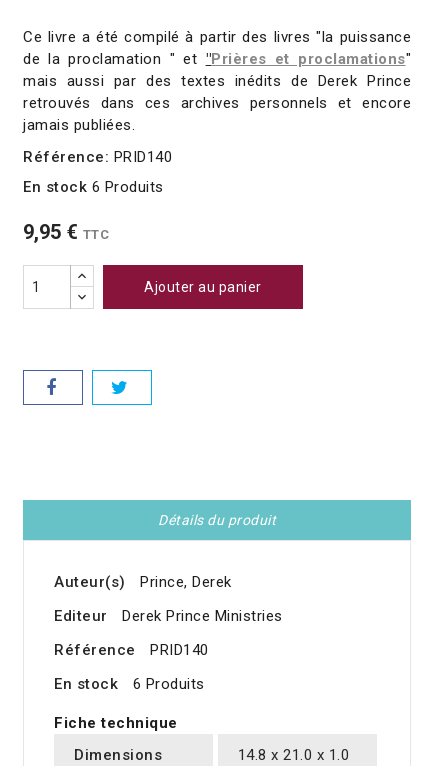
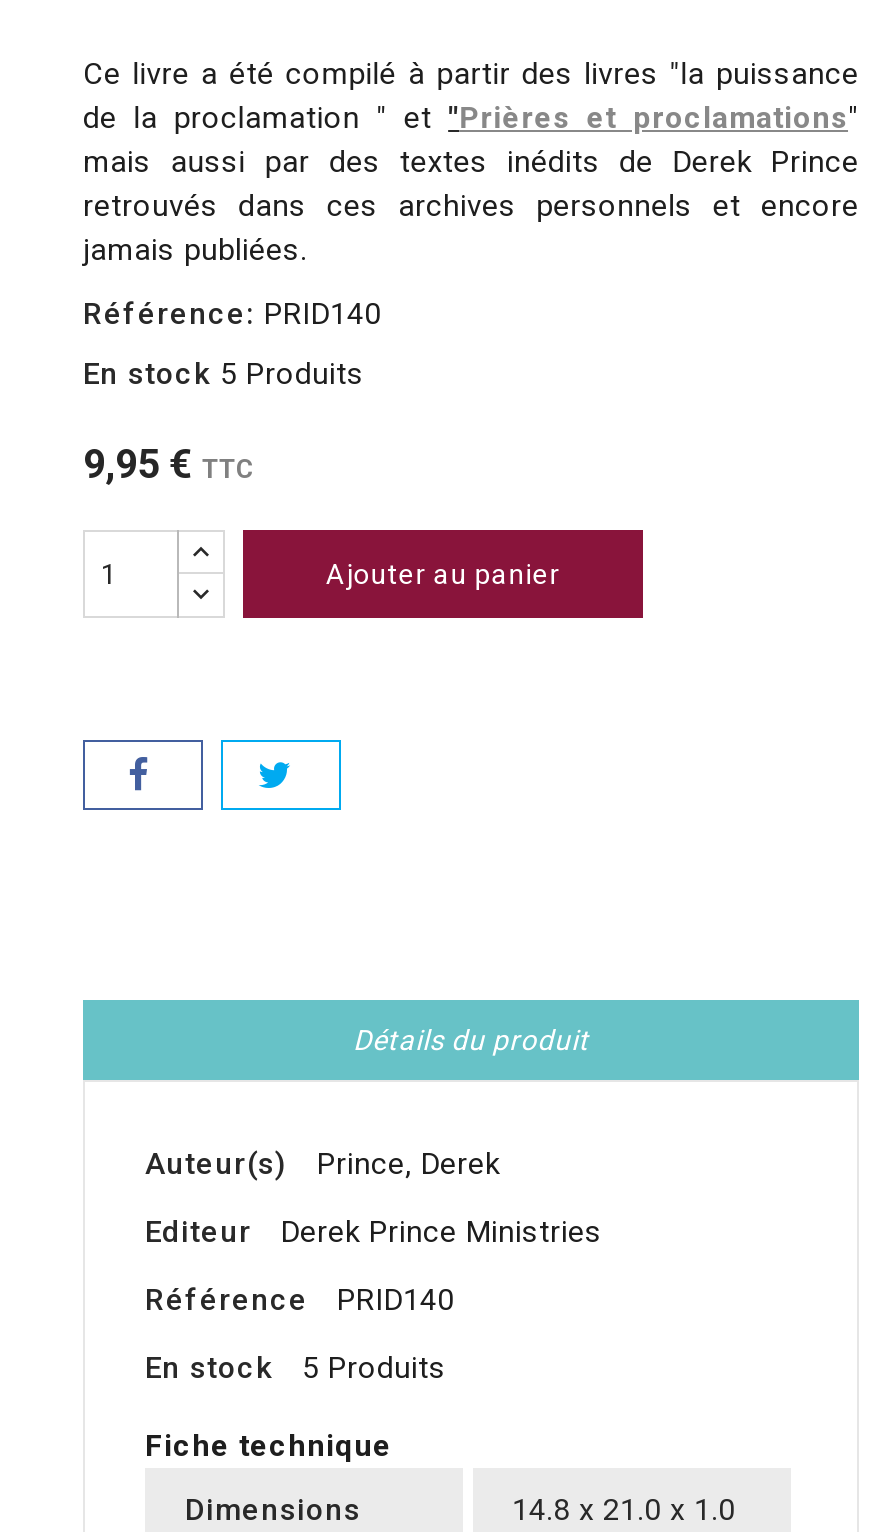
[23,178,163,196] En stock 6 Produits -> [83,356,364,392] En stock 5 Produits
[54,675,204,693] En stock 6 Produits -> [145,1350,446,1386] En stock 5 Produits

